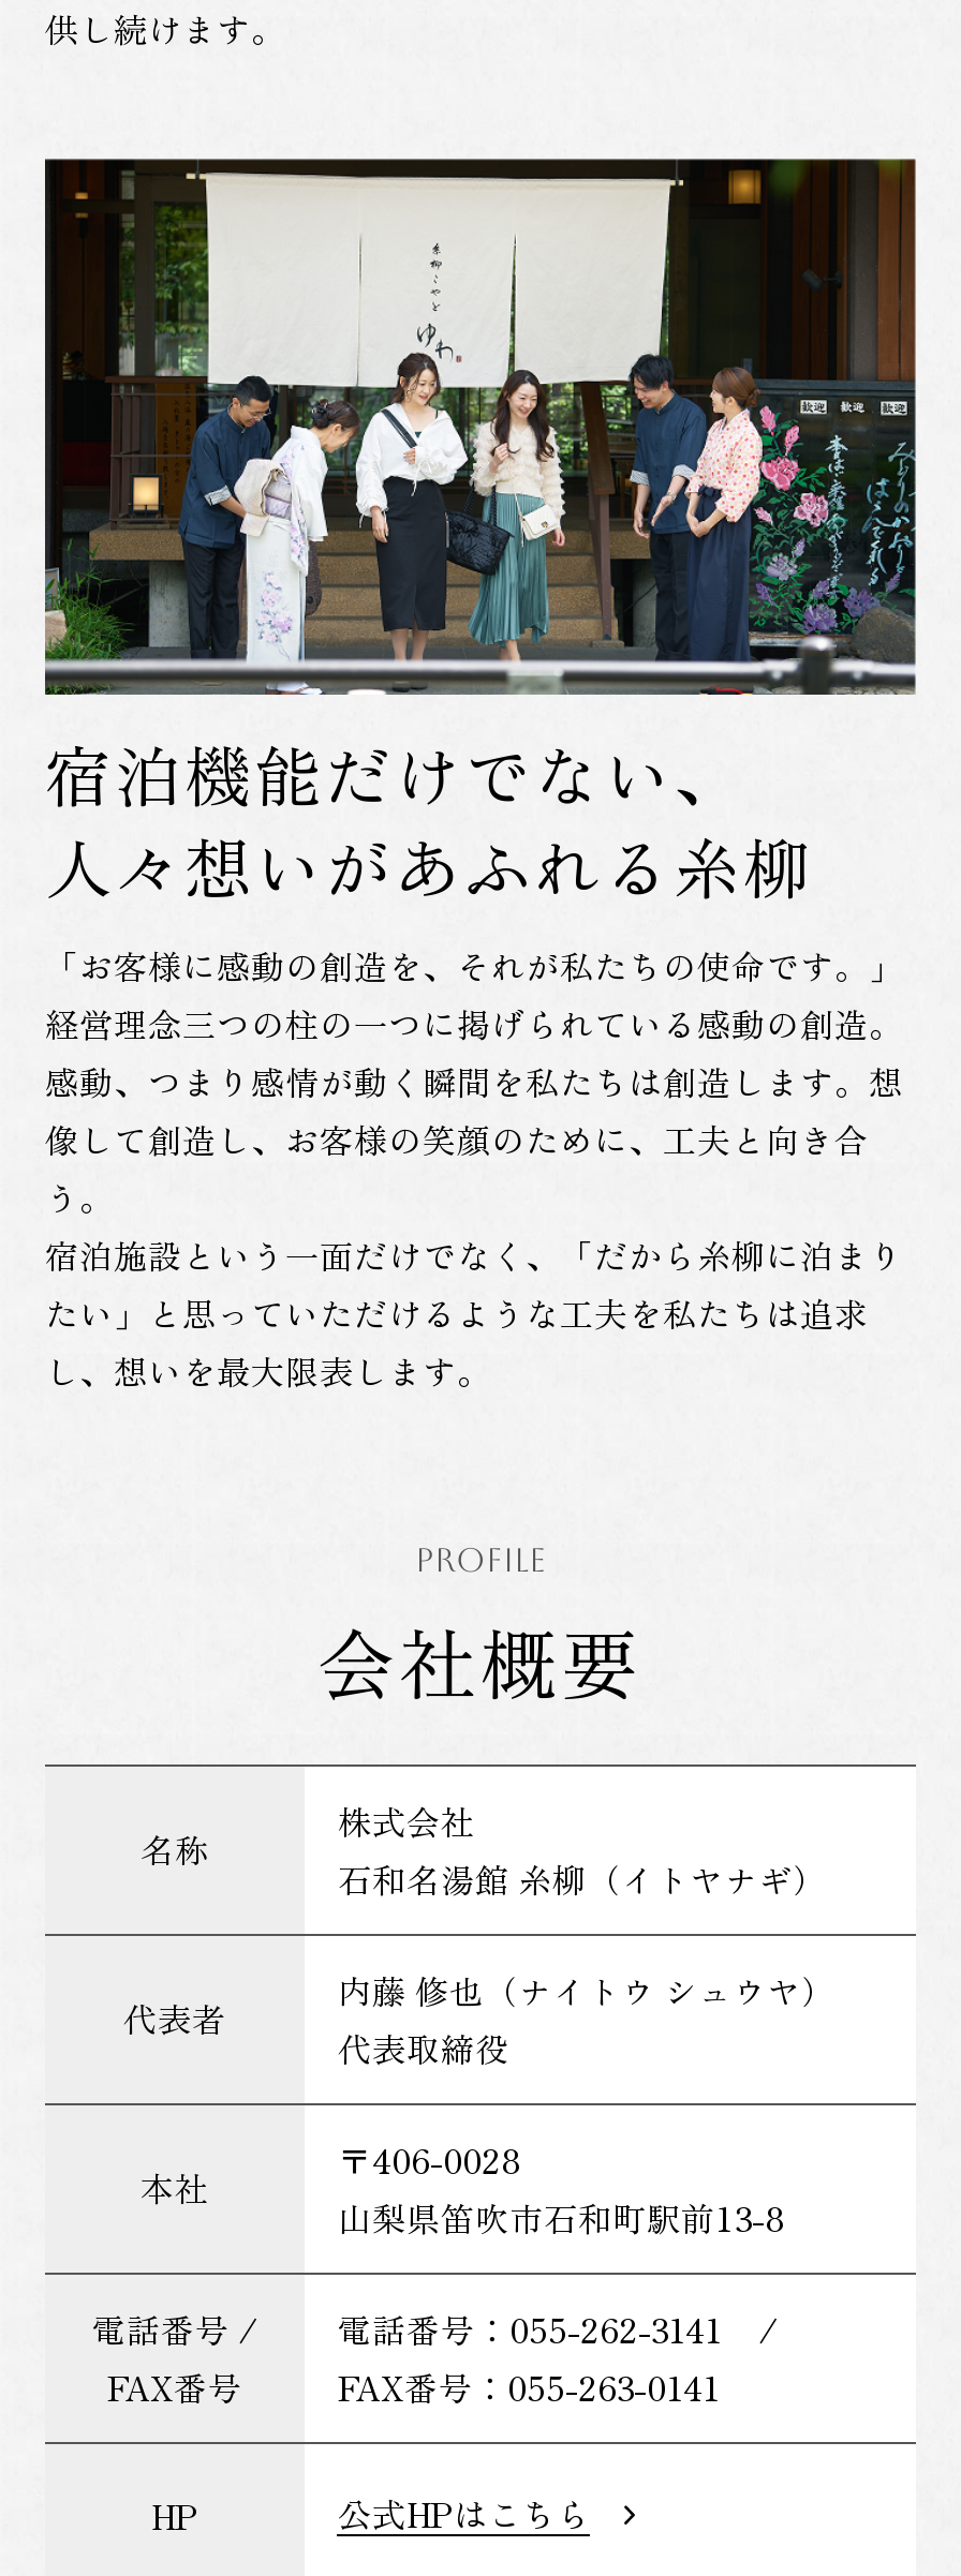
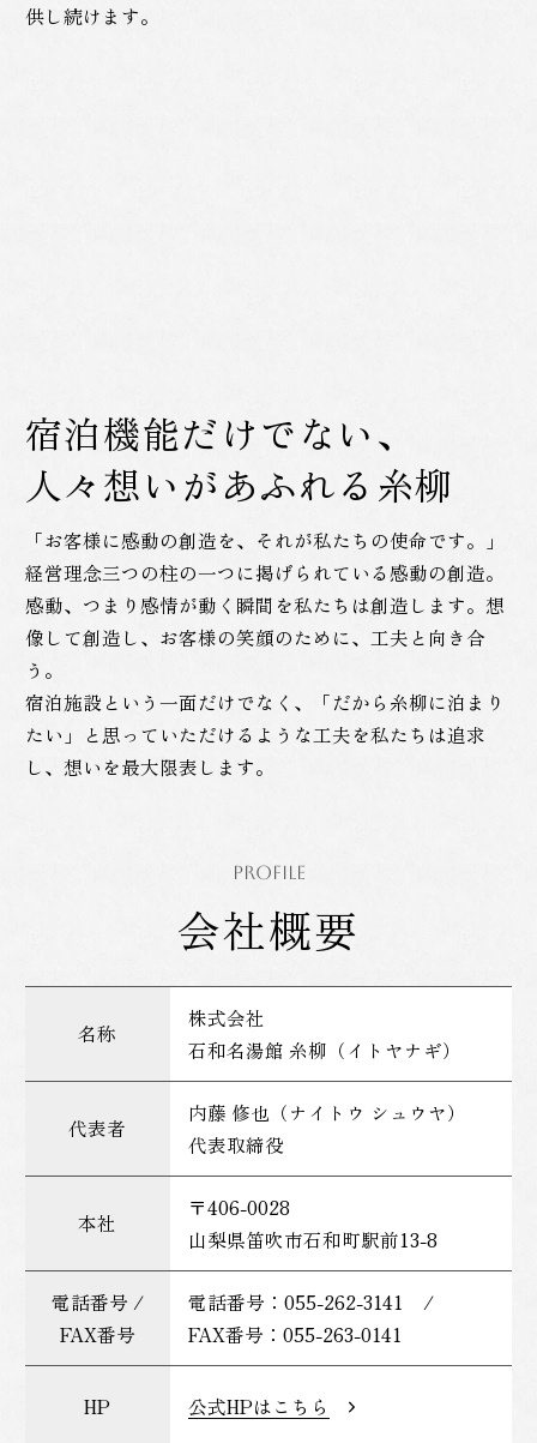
[43,157,918,697] [image] -> none

